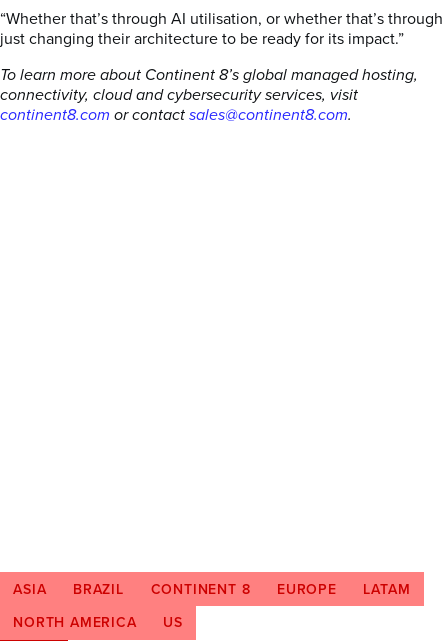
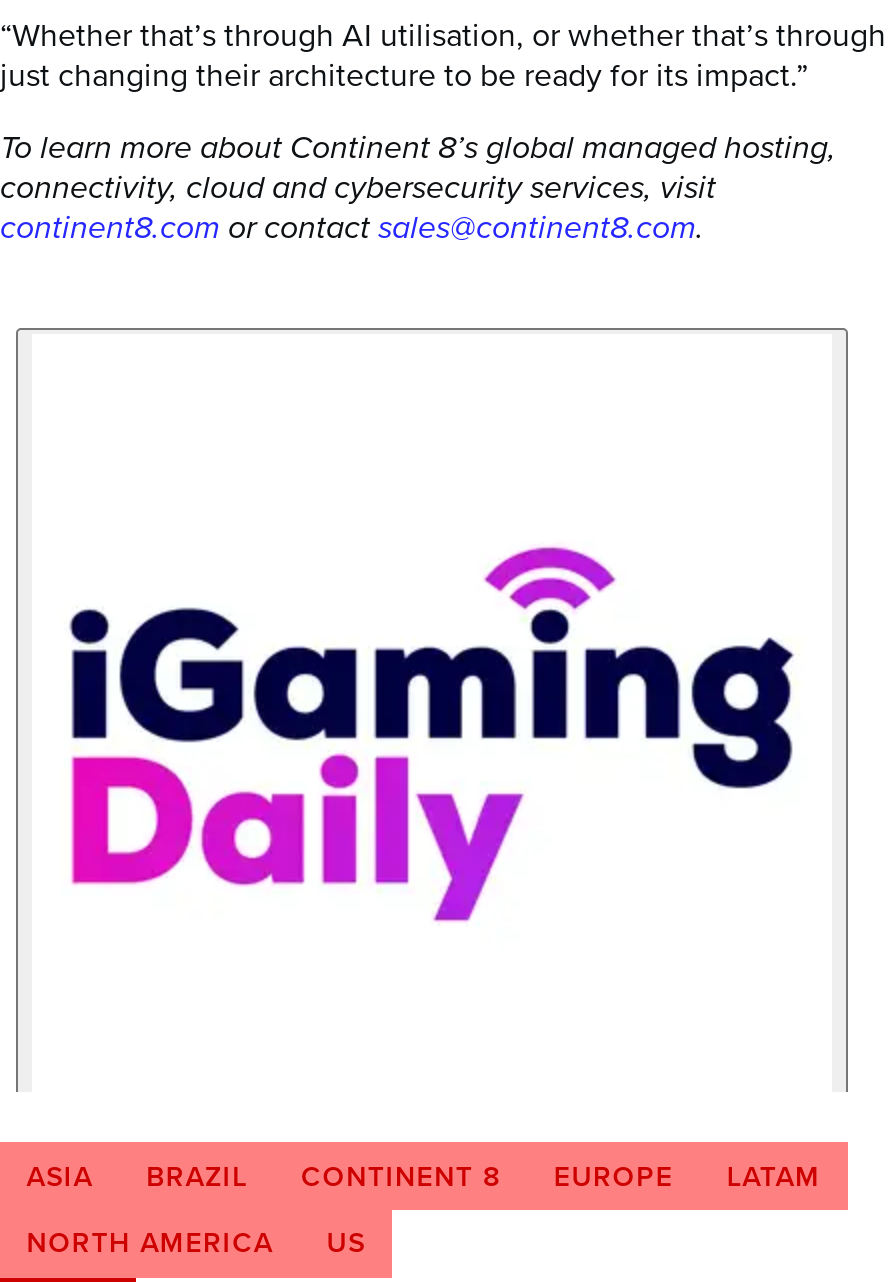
none -> [14,326,850,1092] [image]

